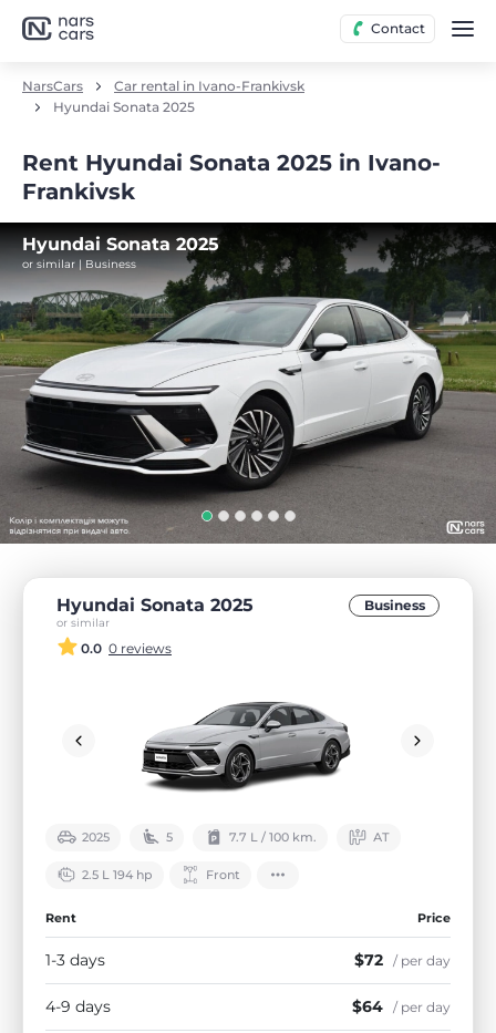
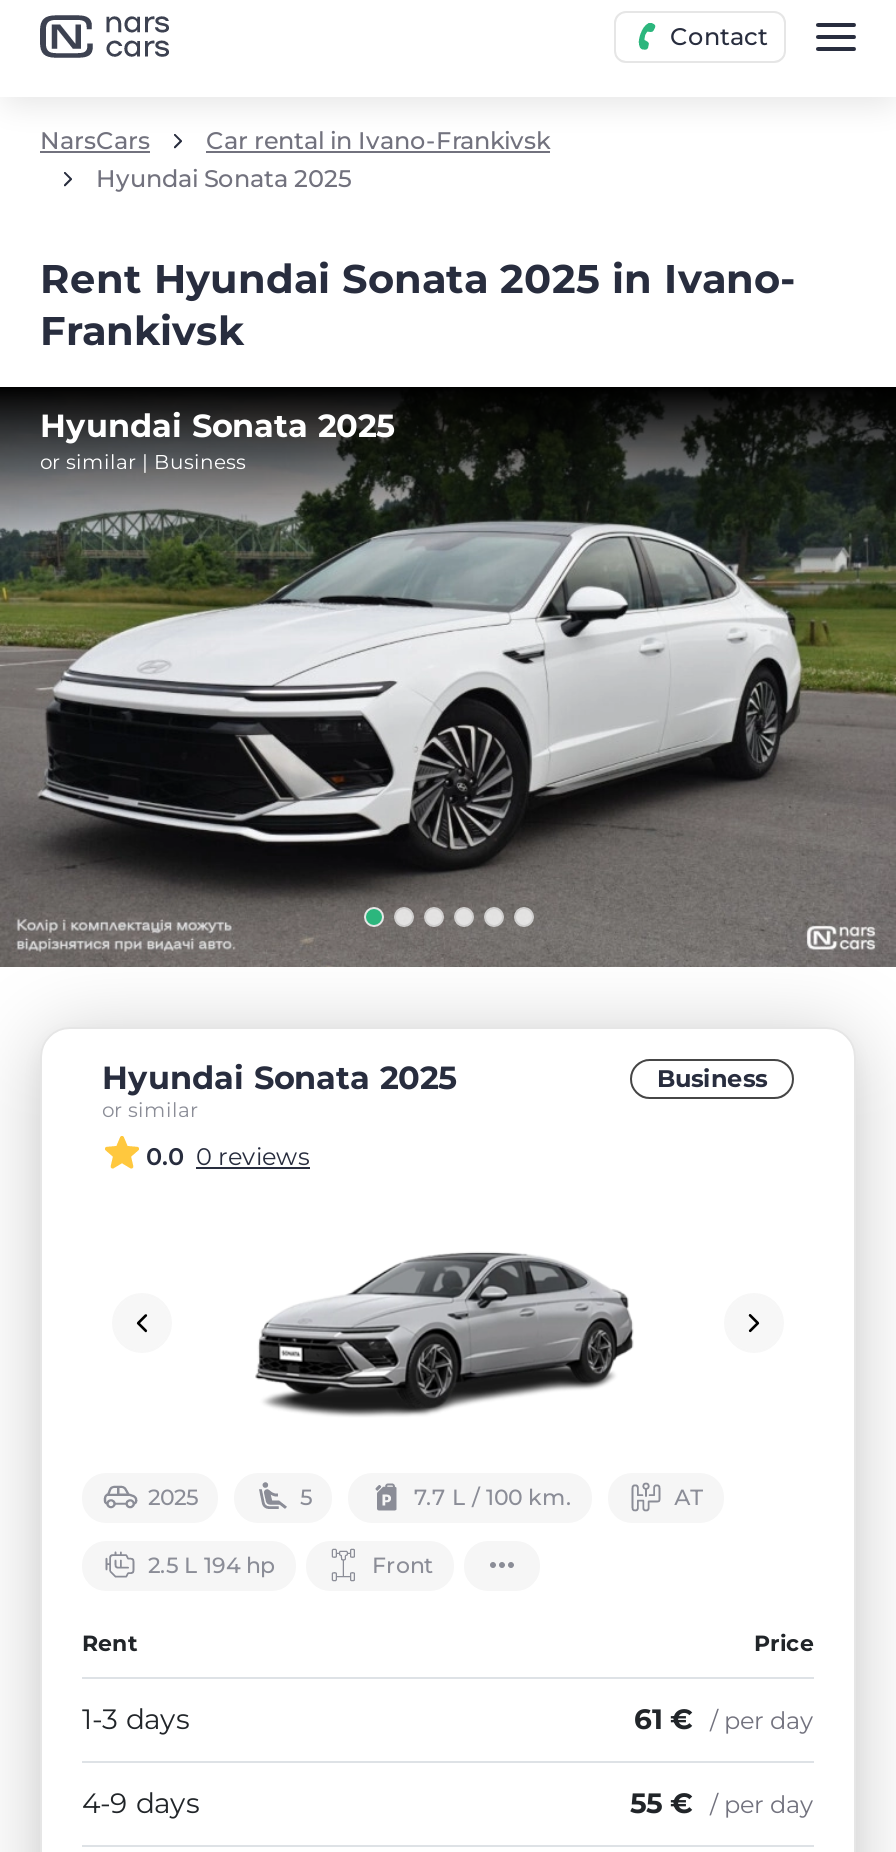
[354,950,451,970] $72 / per day -> [634,1701,814,1737] 61 € / per day
[352,996,451,1016] $64 / per day -> [630,1785,814,1821] 55 € / per day

